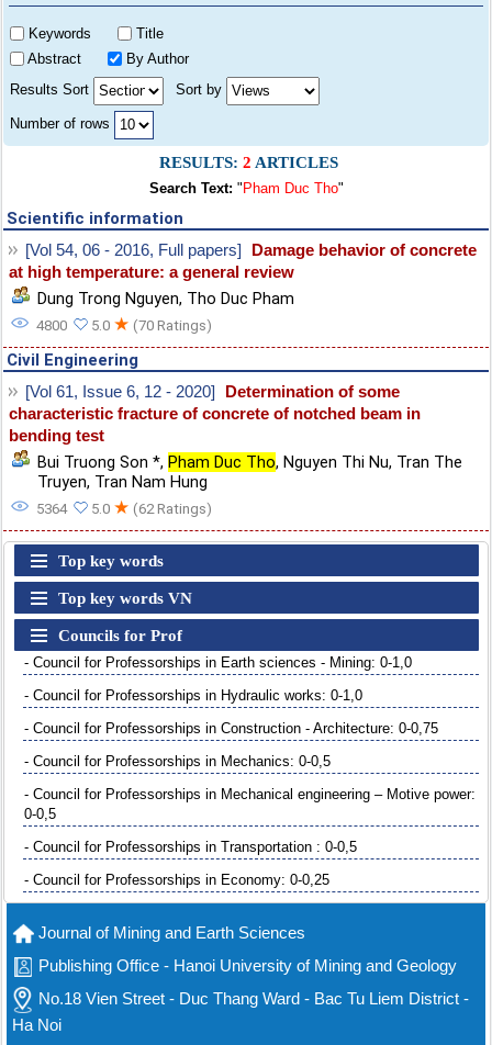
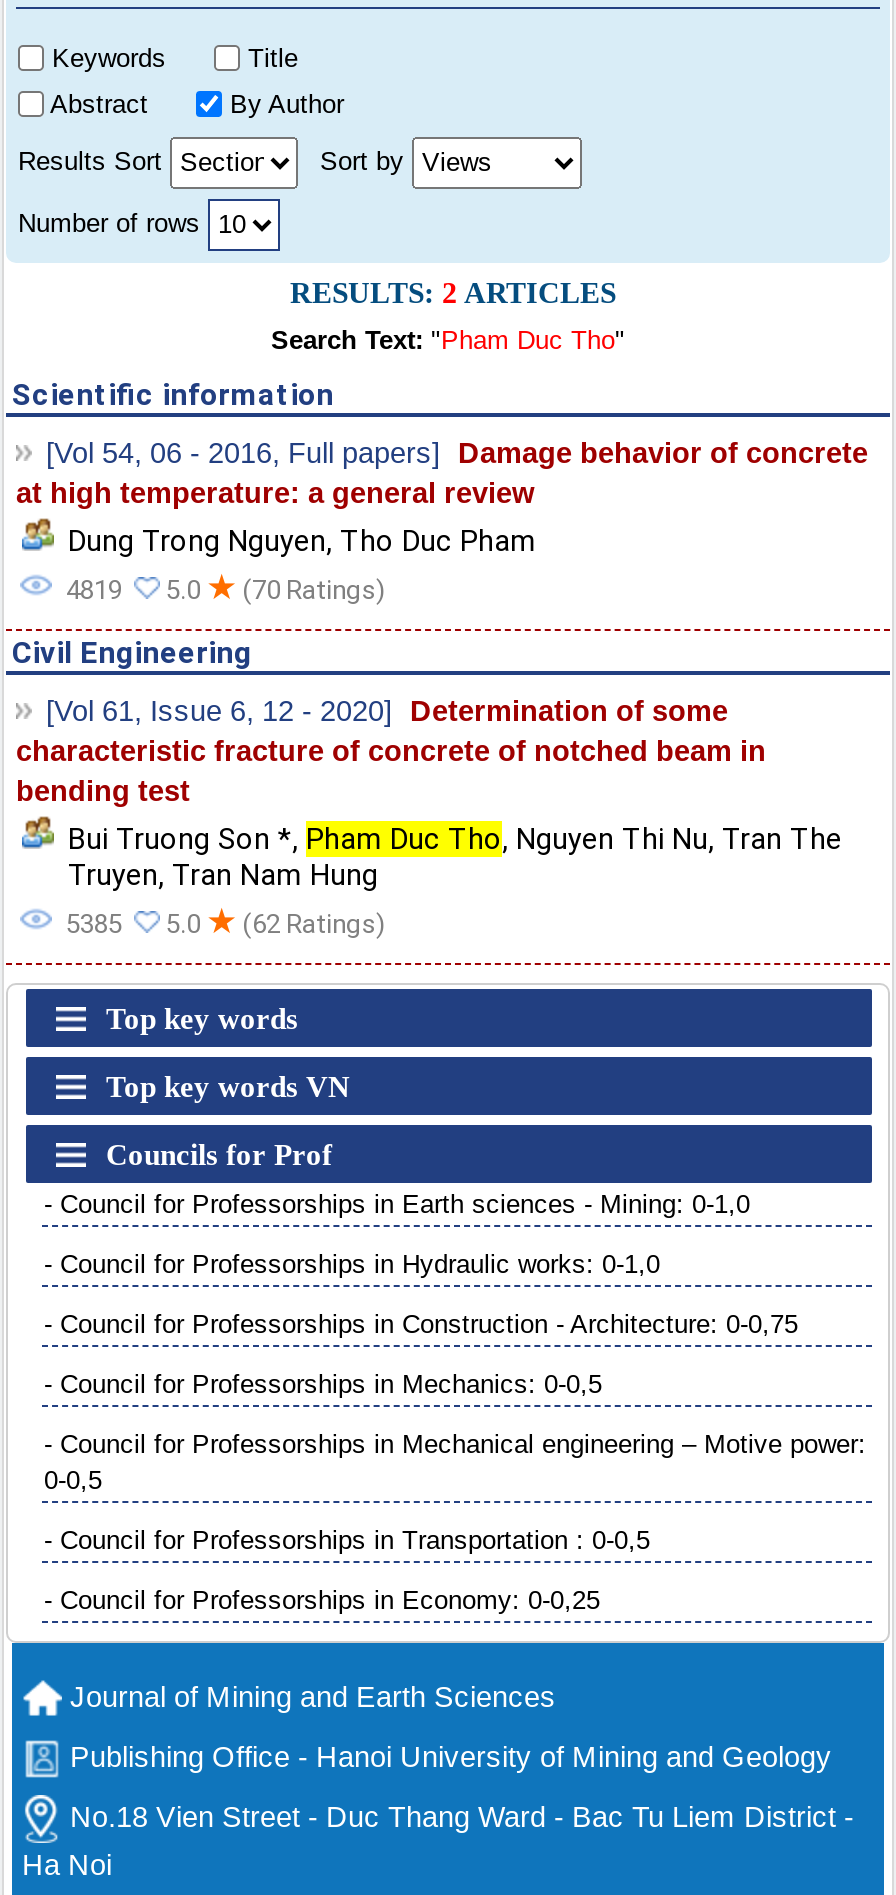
[36,317,67,333] 4800 -> [66,575,122,605] 4819
[36,500,67,517] 5364 -> [66,909,122,939] 5385

